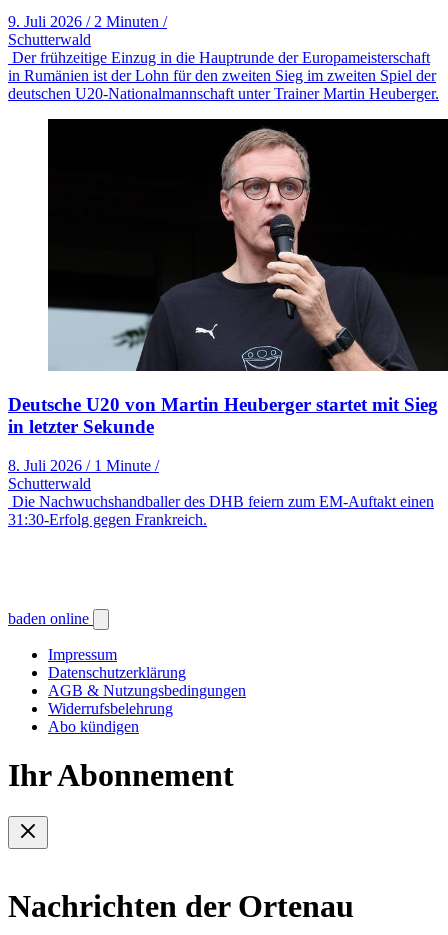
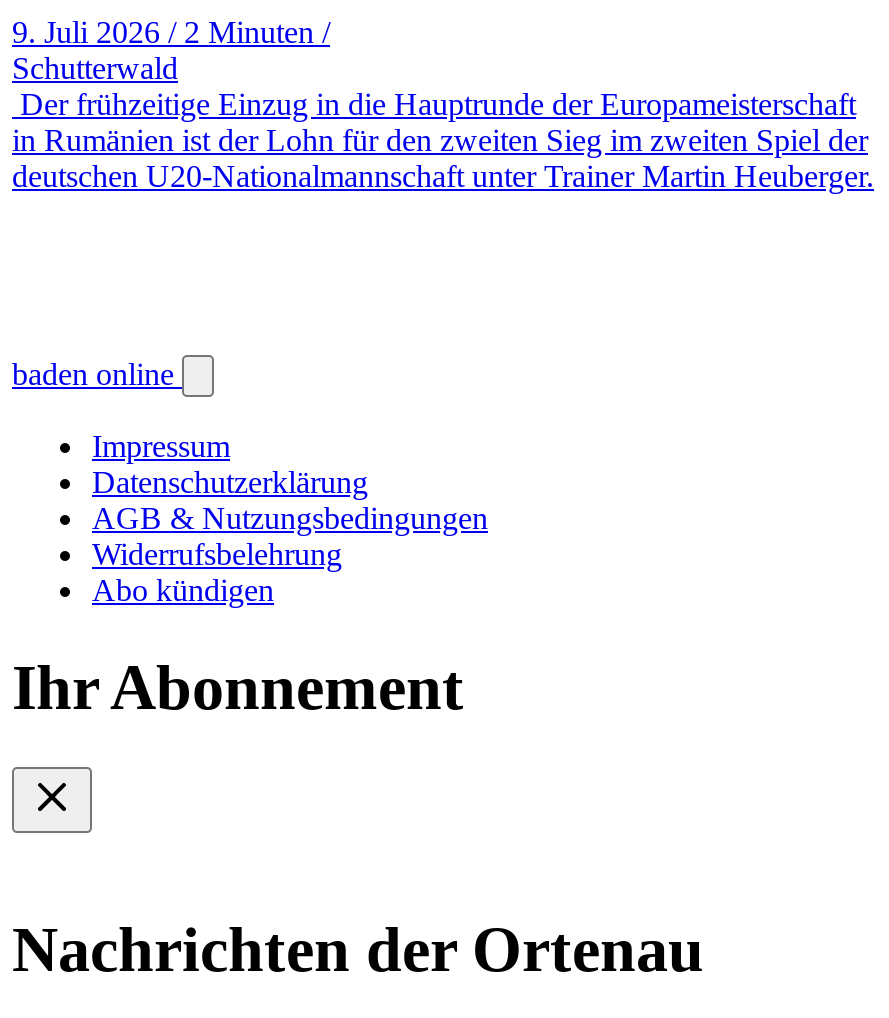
[8,118,445,528] [image] | Deutsche U20 von Martin Heuberger startet mit Sieg | in letzter Sekunde | 8. Juli 2026 / 1 Minute / | Schutterwald | Die Nachwuchshandballer des DHB feiern zum EM-Auftakt einen | 31:30-Erfolg gegen Frankreich. -> none

